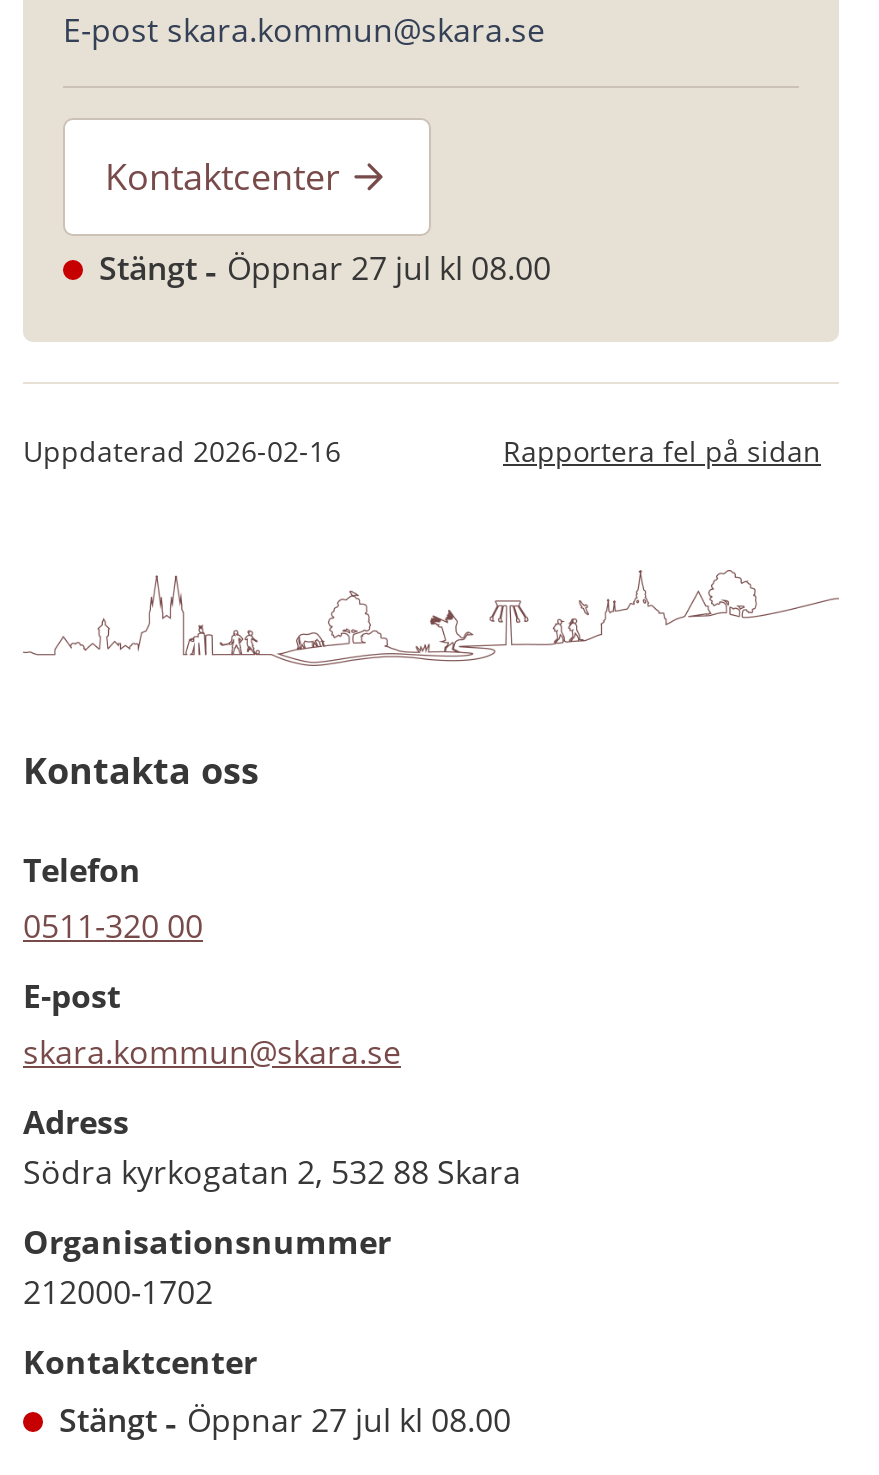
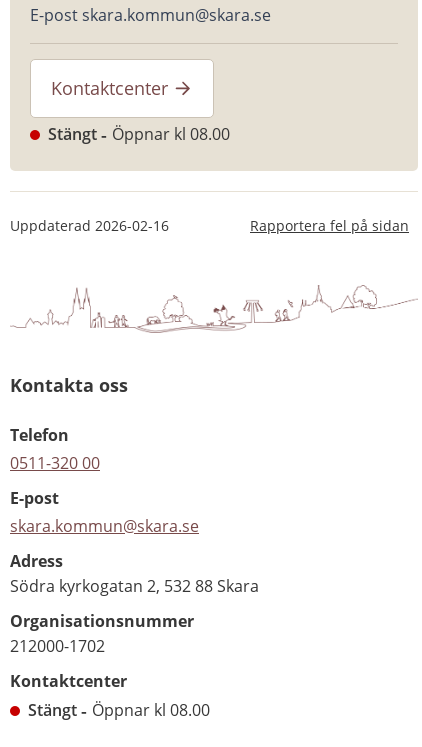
[99,247,551,291] Stängt Öppnar 27 jul kl 08.00 -> [48,123,230,145] Stängt Öppnar kl 08.00
[59,1398,511,1442] Stängt Öppnar 27 jul kl 08.00 -> [28,699,210,721] Stängt Öppnar kl 08.00

